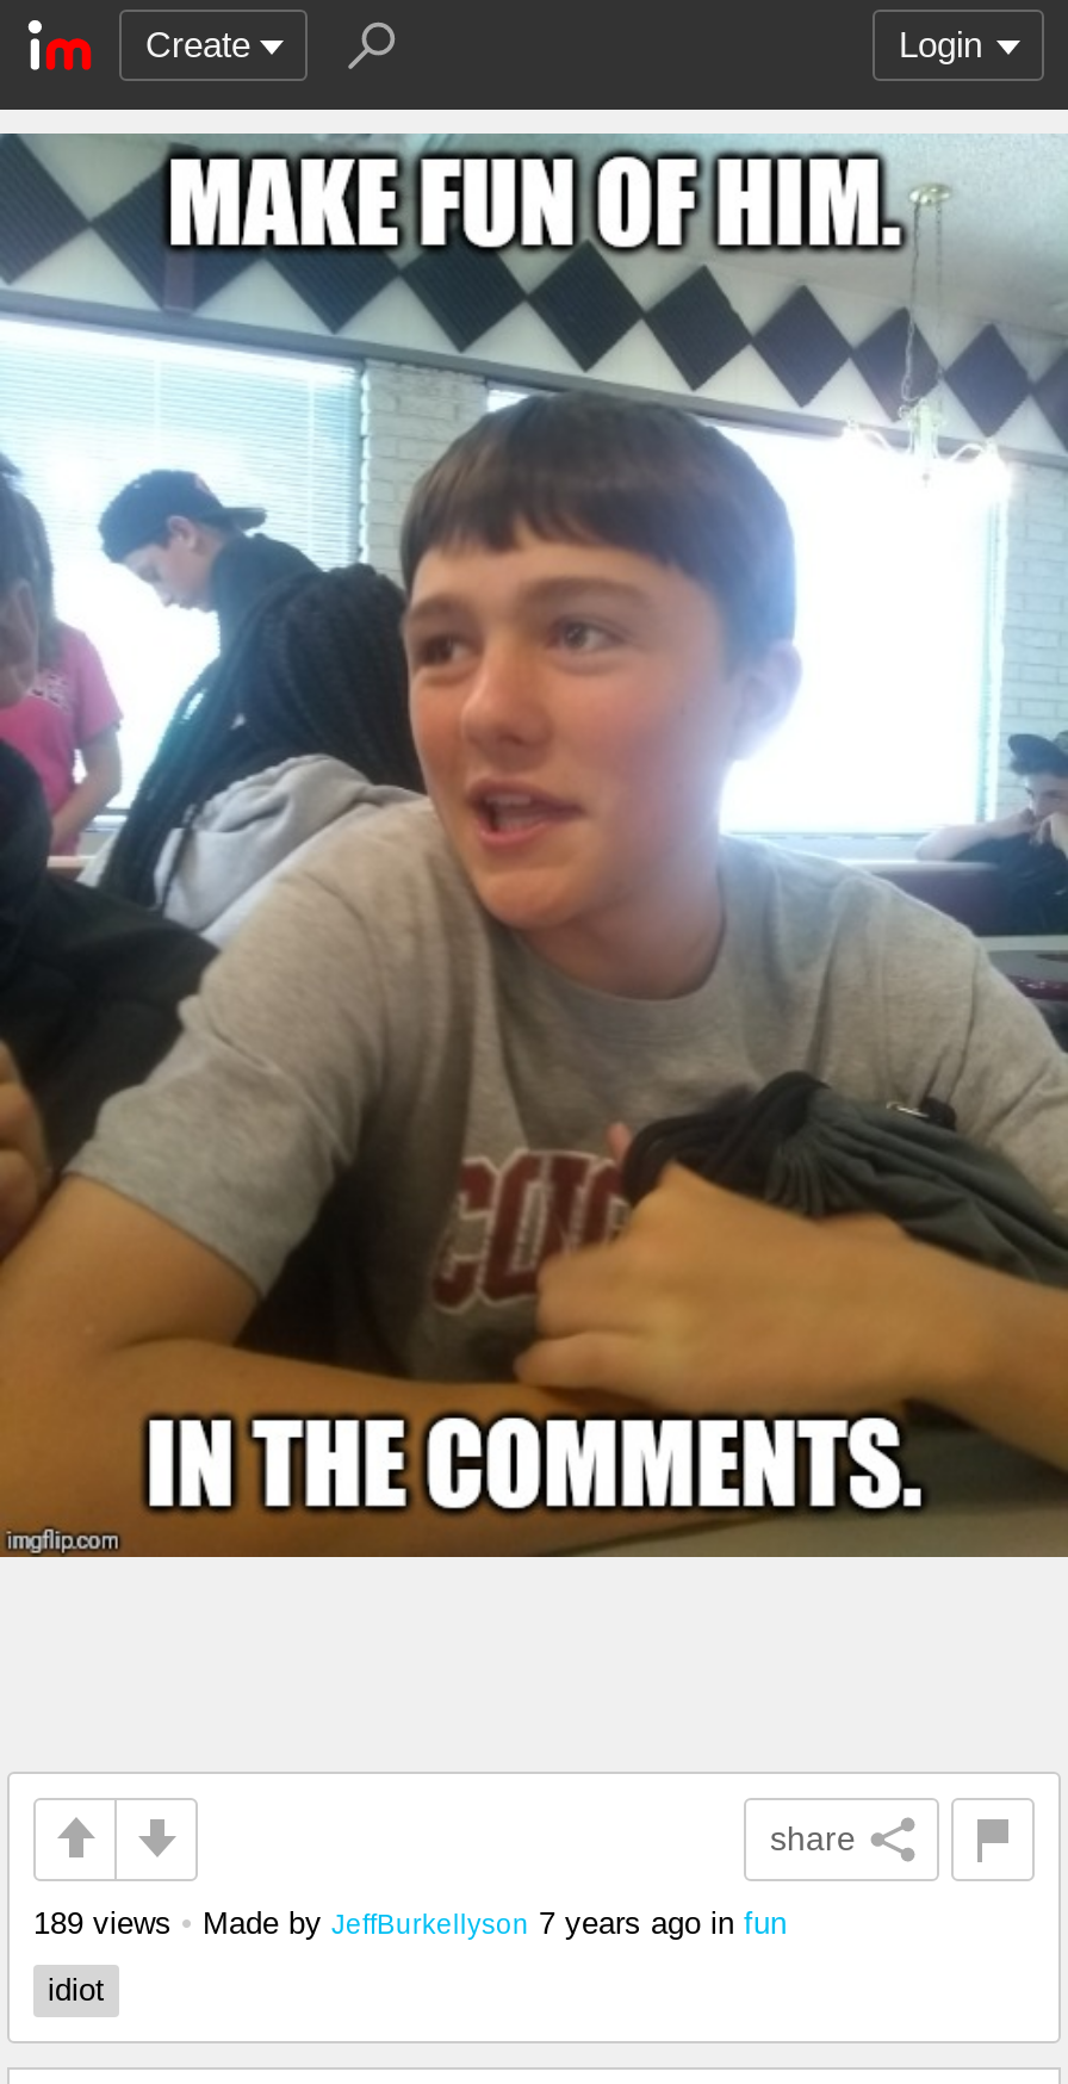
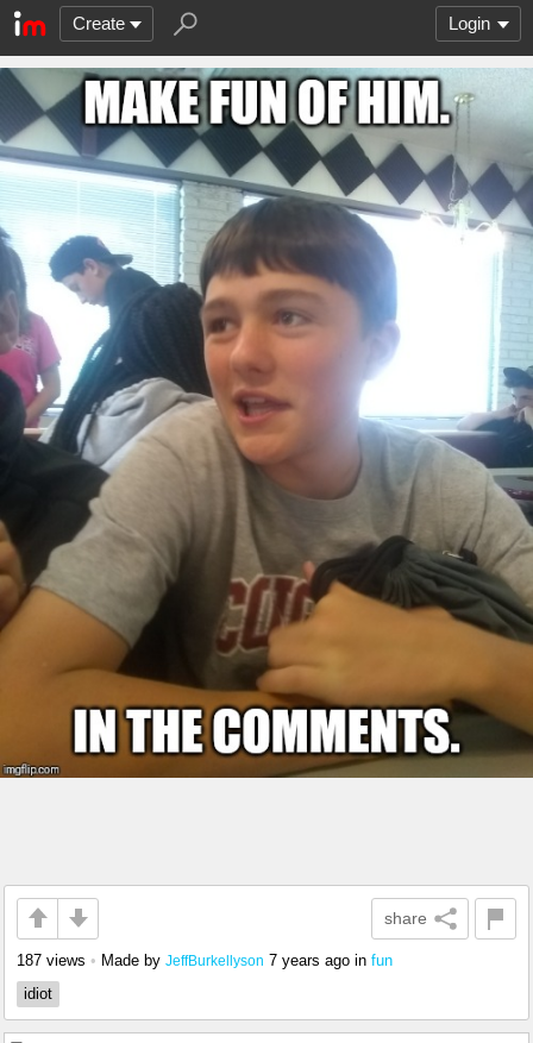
[33,1904,787,1940] 189 views • Made by JeffBurkellyson 7 years ago in fun -> [17,951,393,969] 187 views • Made by JeffBurkellyson 7 years ago in fun

